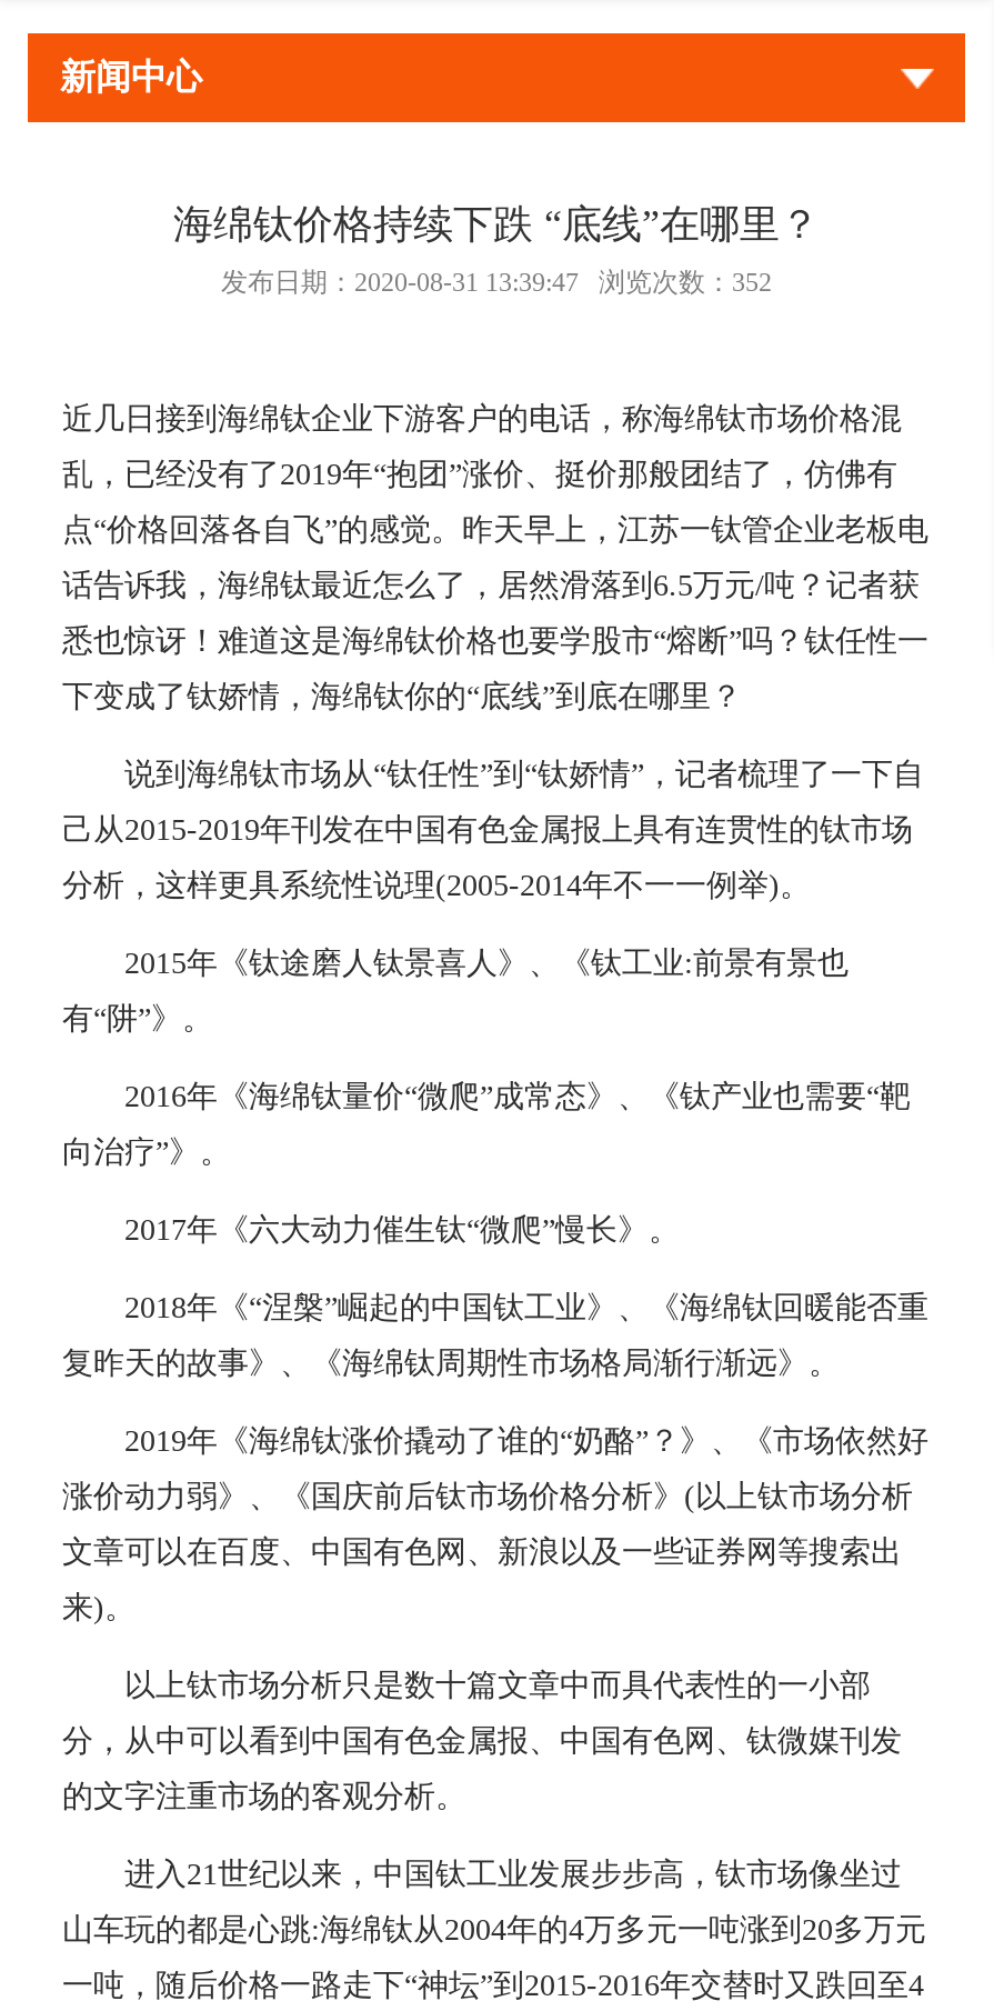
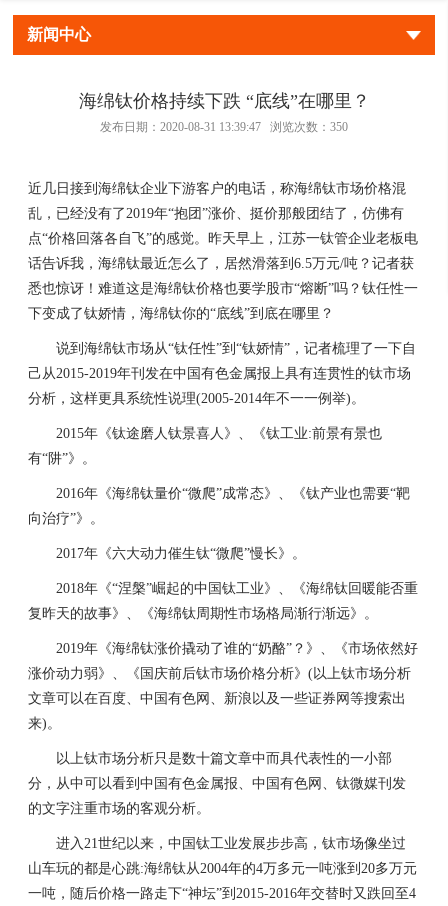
[221,266,772,297] 发布日期：2020-08-31 13:39:47 浏览次数：352 -> [100,120,348,134] 发布日期：2020-08-31 13:39:47 浏览次数：350

